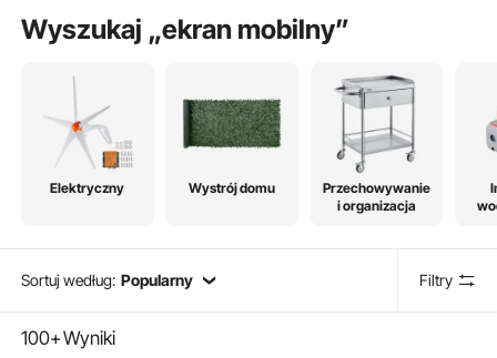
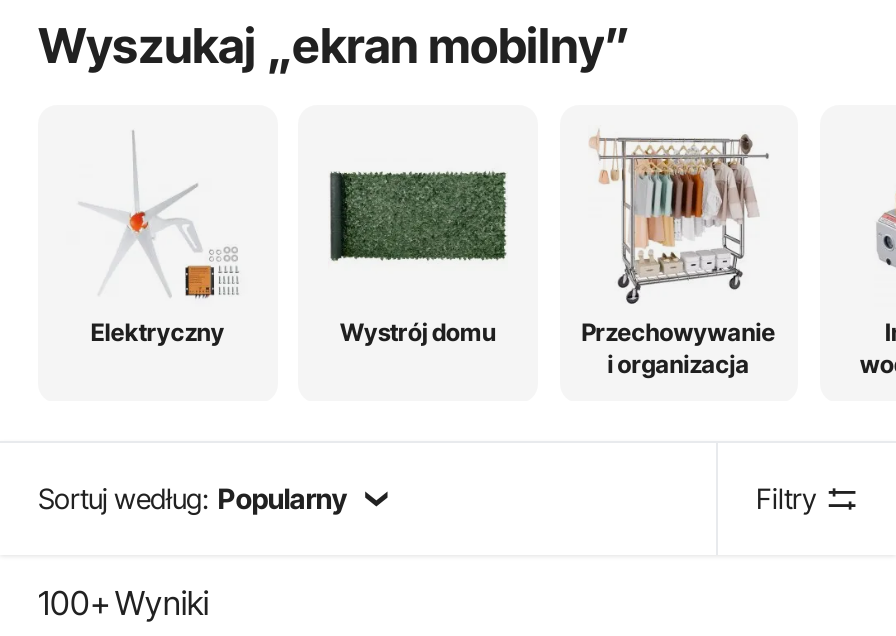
[327,74,426,174] [image] -> [588,129,770,305] [image]

